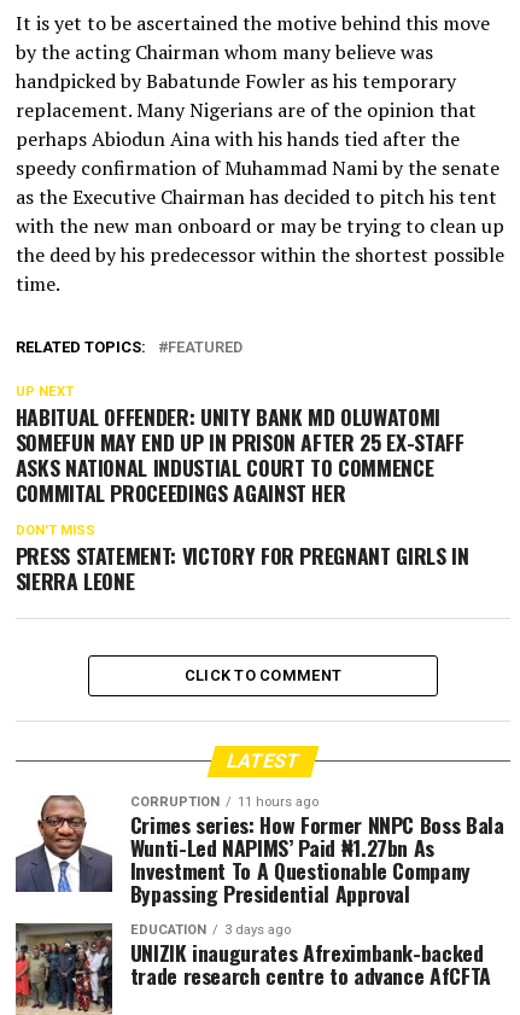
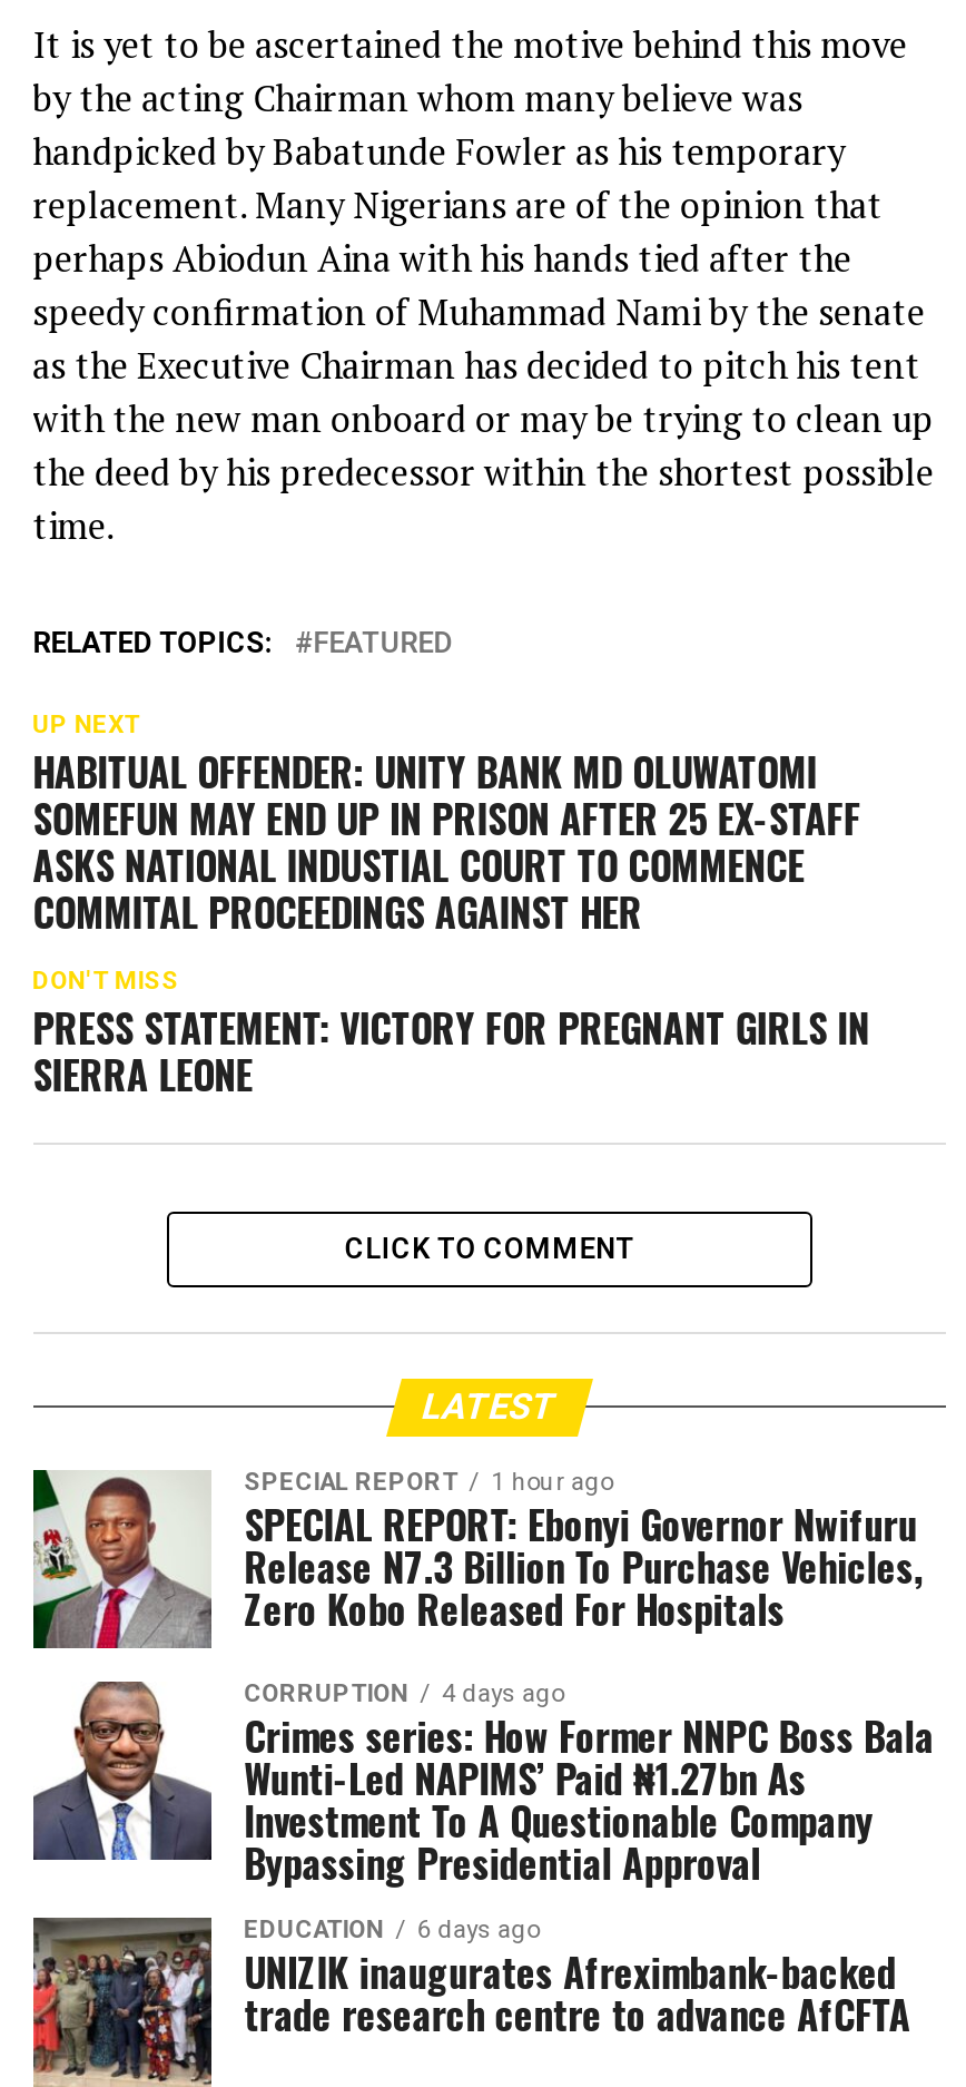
none -> [31,1468,923,1650] [image] | SPECIAL REPORT | 1 hour ago | SPECIAL REPORT: Ebonyi Governor Nwifuru | Release N7.3 Billion To Purchase Vehicles, | Zero Kobo Released For Hospitals
[130,795,318,810] CORRUPTION 11 hours ago -> [244,1680,565,1709] CORRUPTION 4 days ago
[130,923,290,938] EDUCATION 3 days ago -> [244,1916,540,1945] EDUCATION 6 days ago

